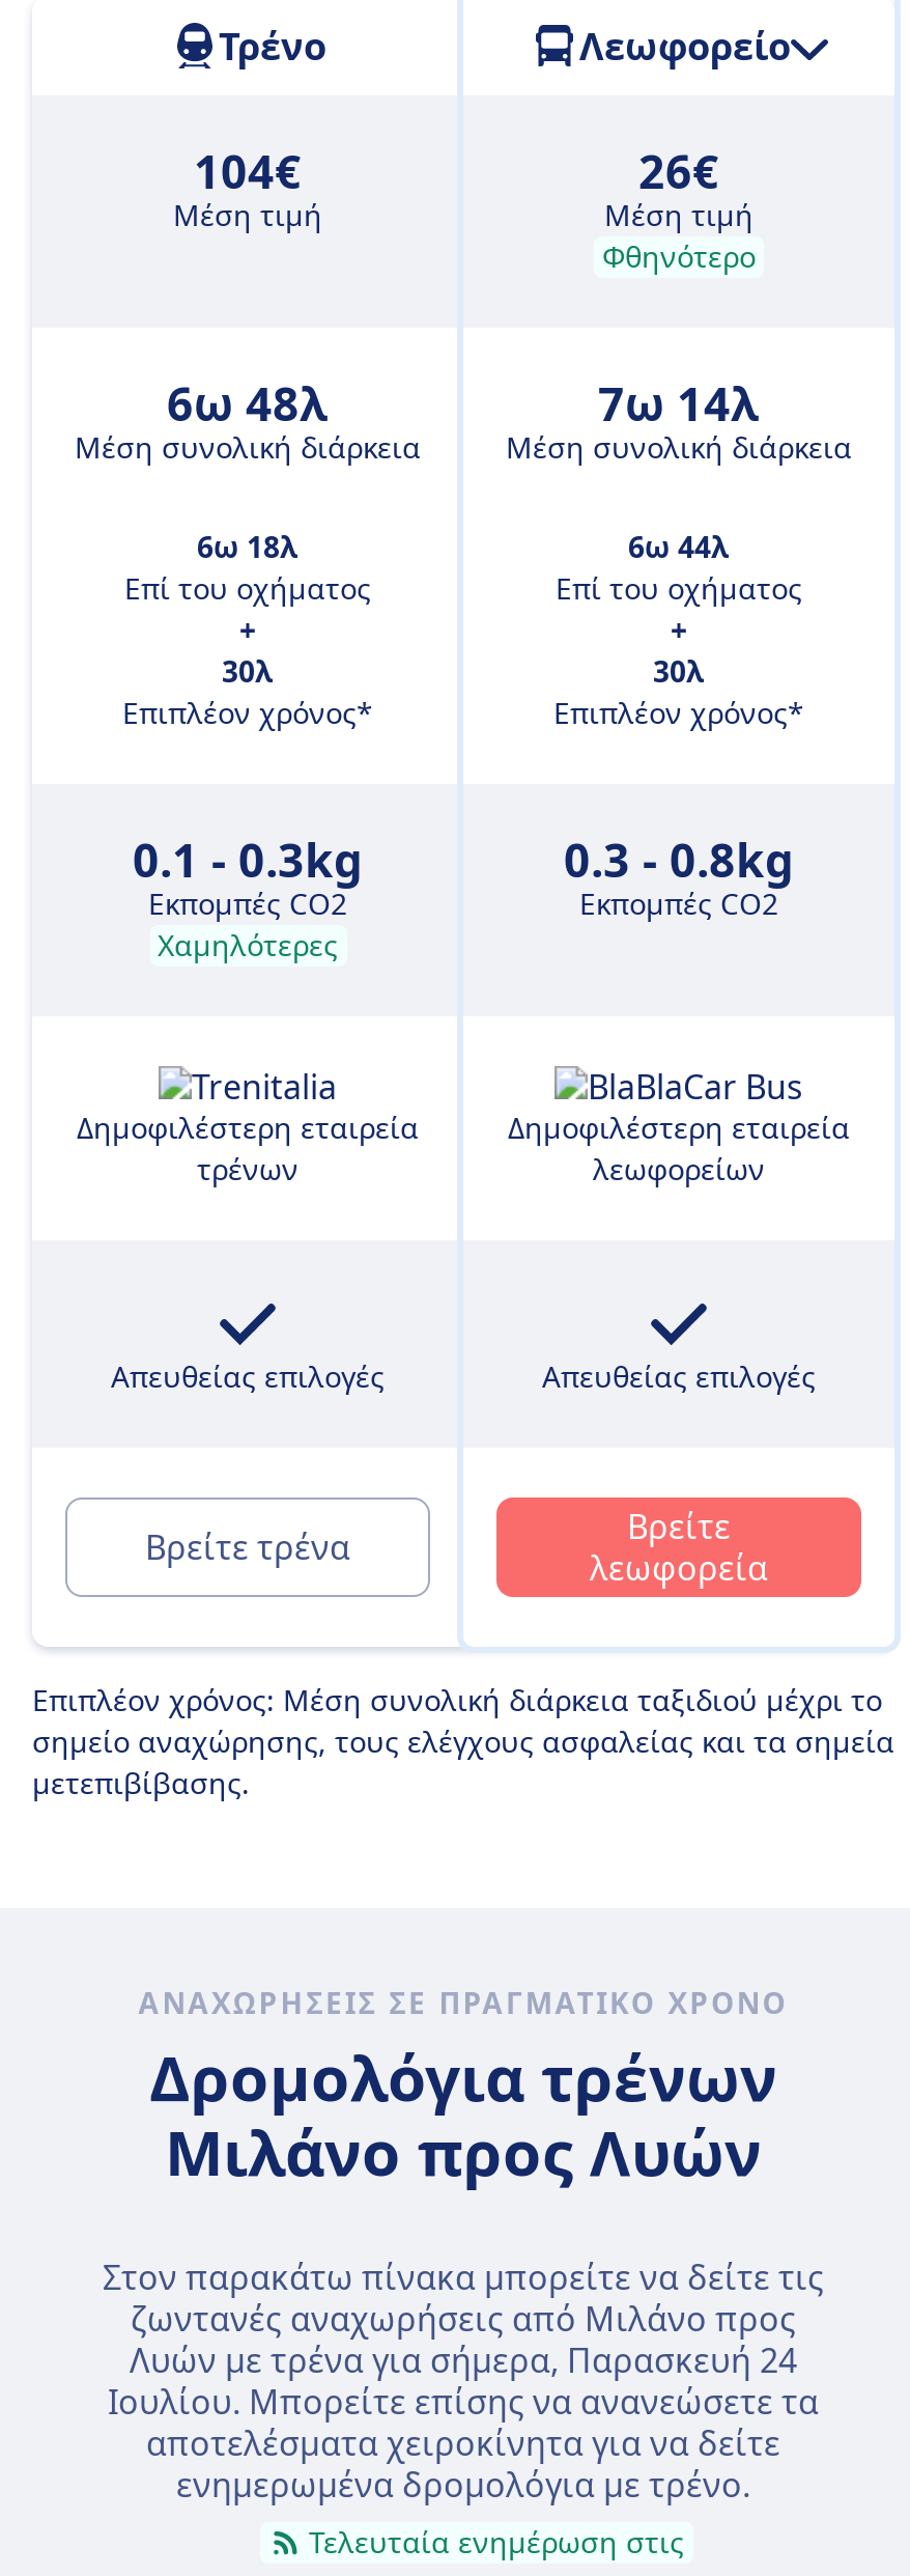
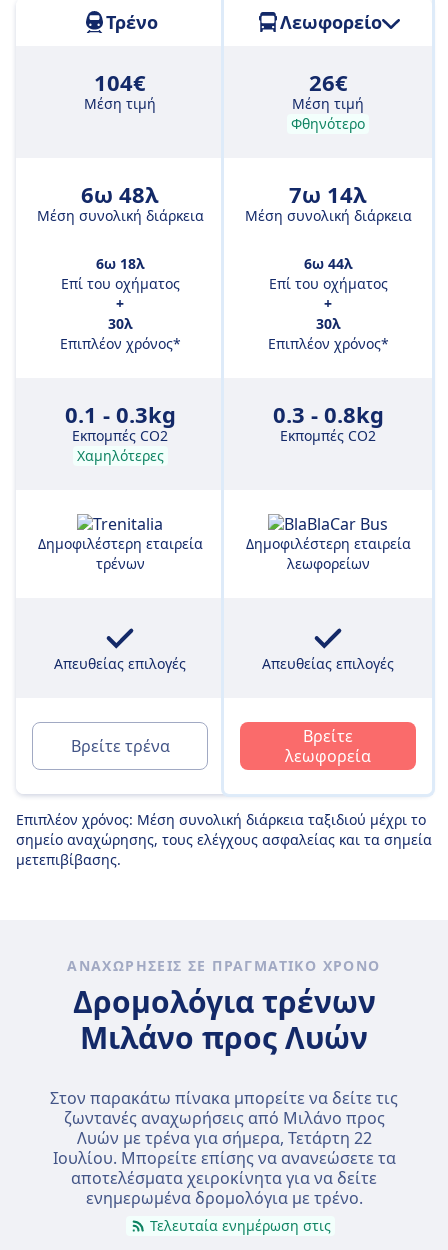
[130,2337,797,2383] Λυών με τρένα για σήμερα, Παρασκευή 24 -> [76,1127,371,1149] Λυών με τρένα για σήμερα, Τετάρτη 22

